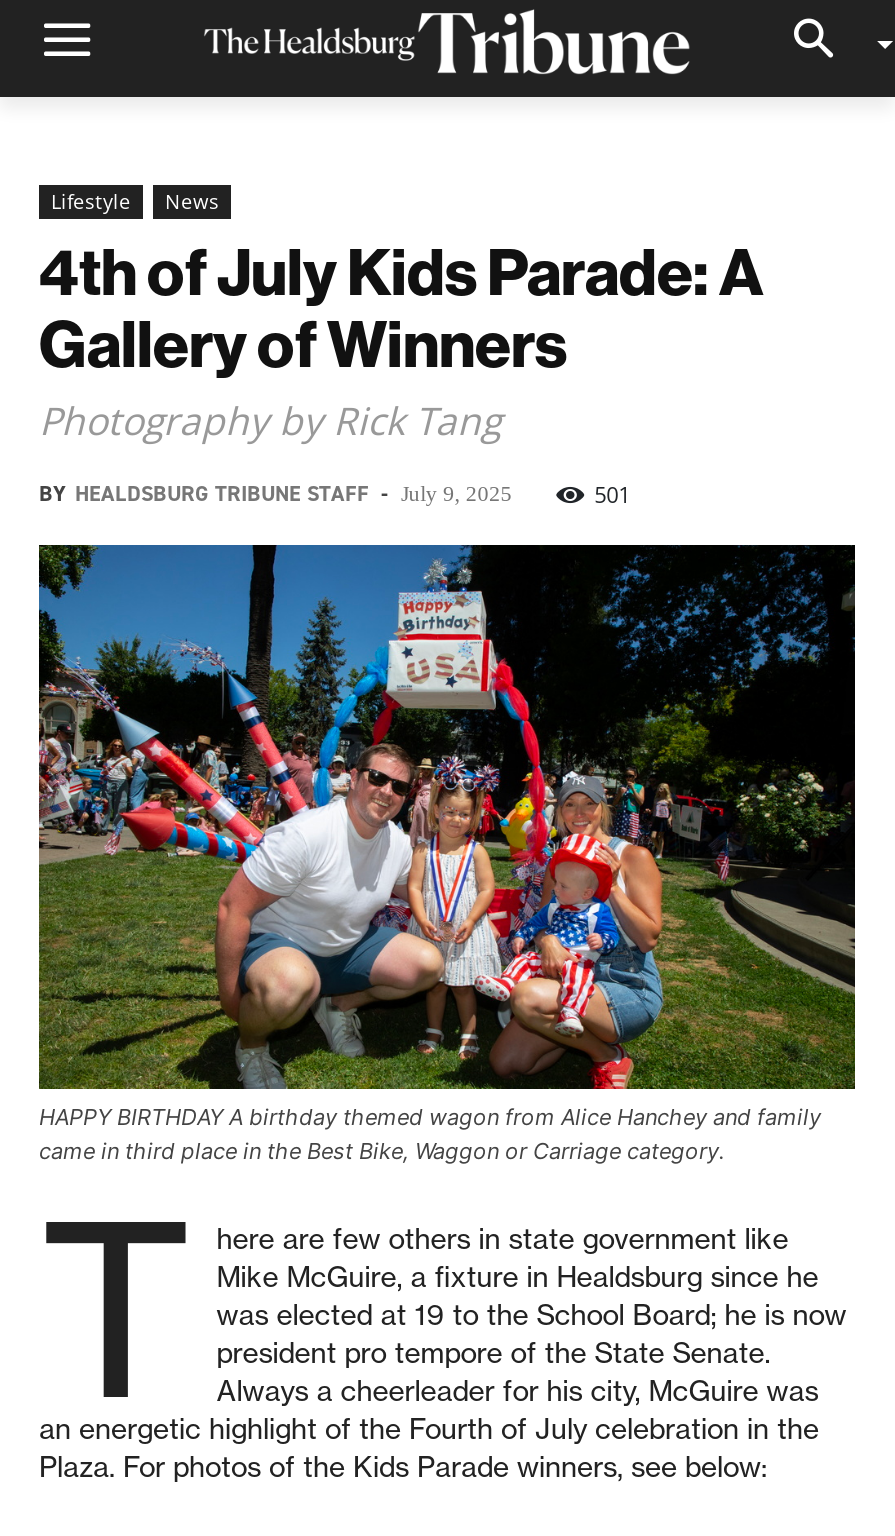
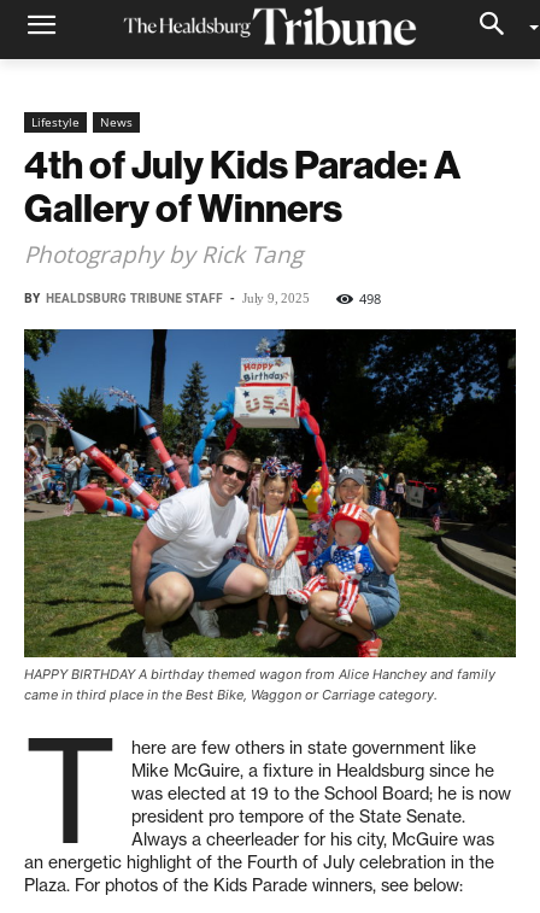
[594,479,630,509] 501 -> [359,289,380,308] 498

